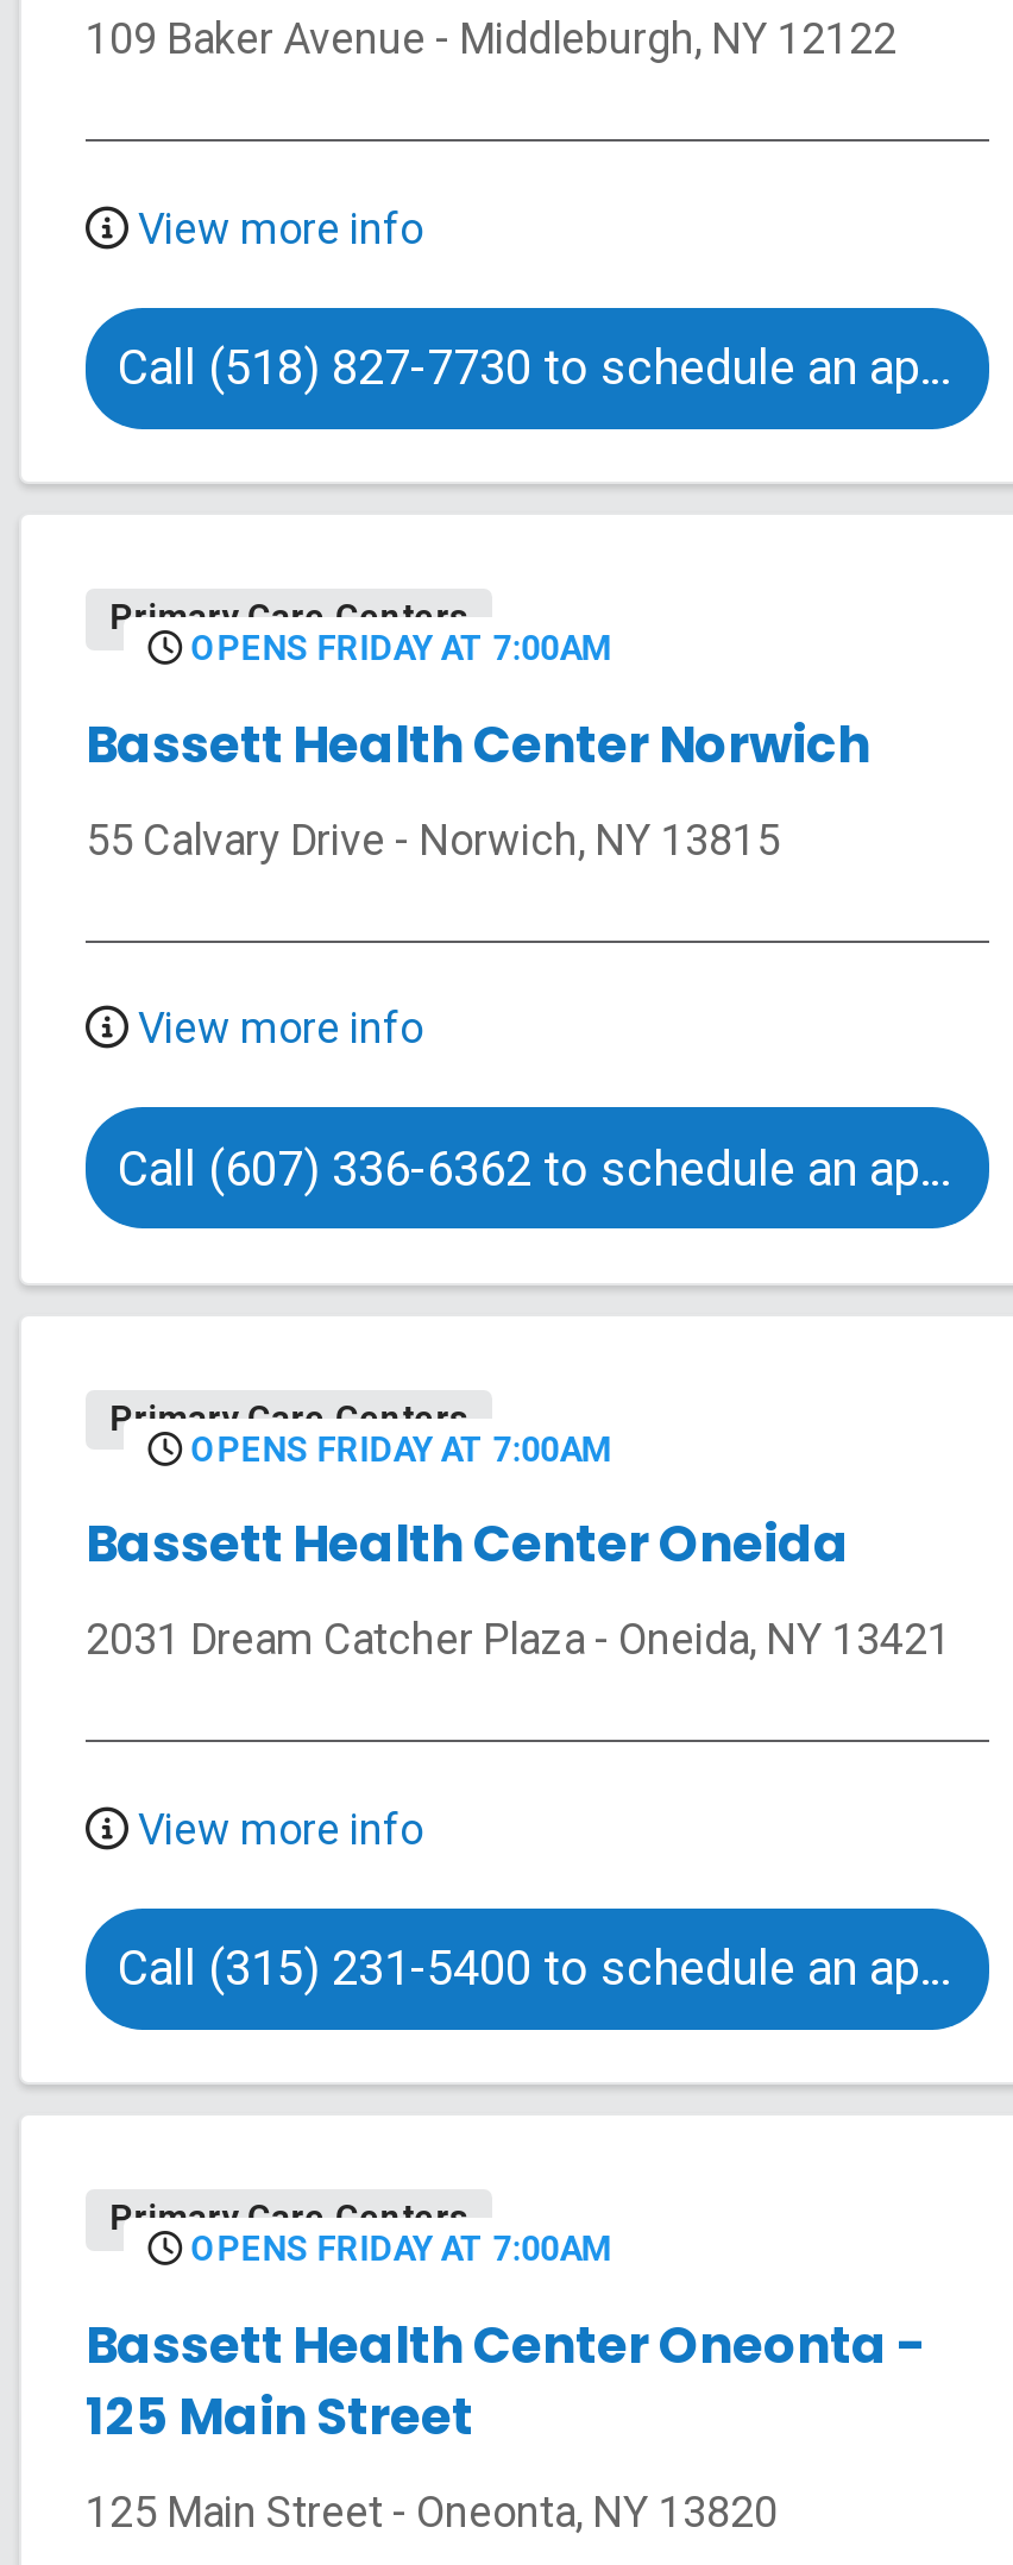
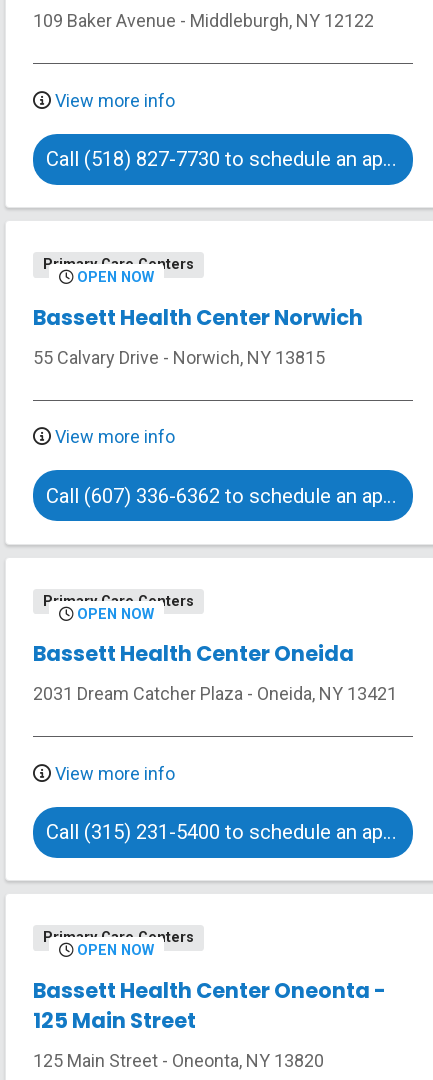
[181,629,612,670] OPENS FRIDAY AT 7:00AM -> [73,269,154,286] OPEN NOW
[181,1430,612,1470] OPENS FRIDAY AT 7:00AM -> [73,606,154,623] OPEN NOW
[181,2230,612,2270] OPENS FRIDAY AT 7:00AM -> [73,942,154,959] OPEN NOW

